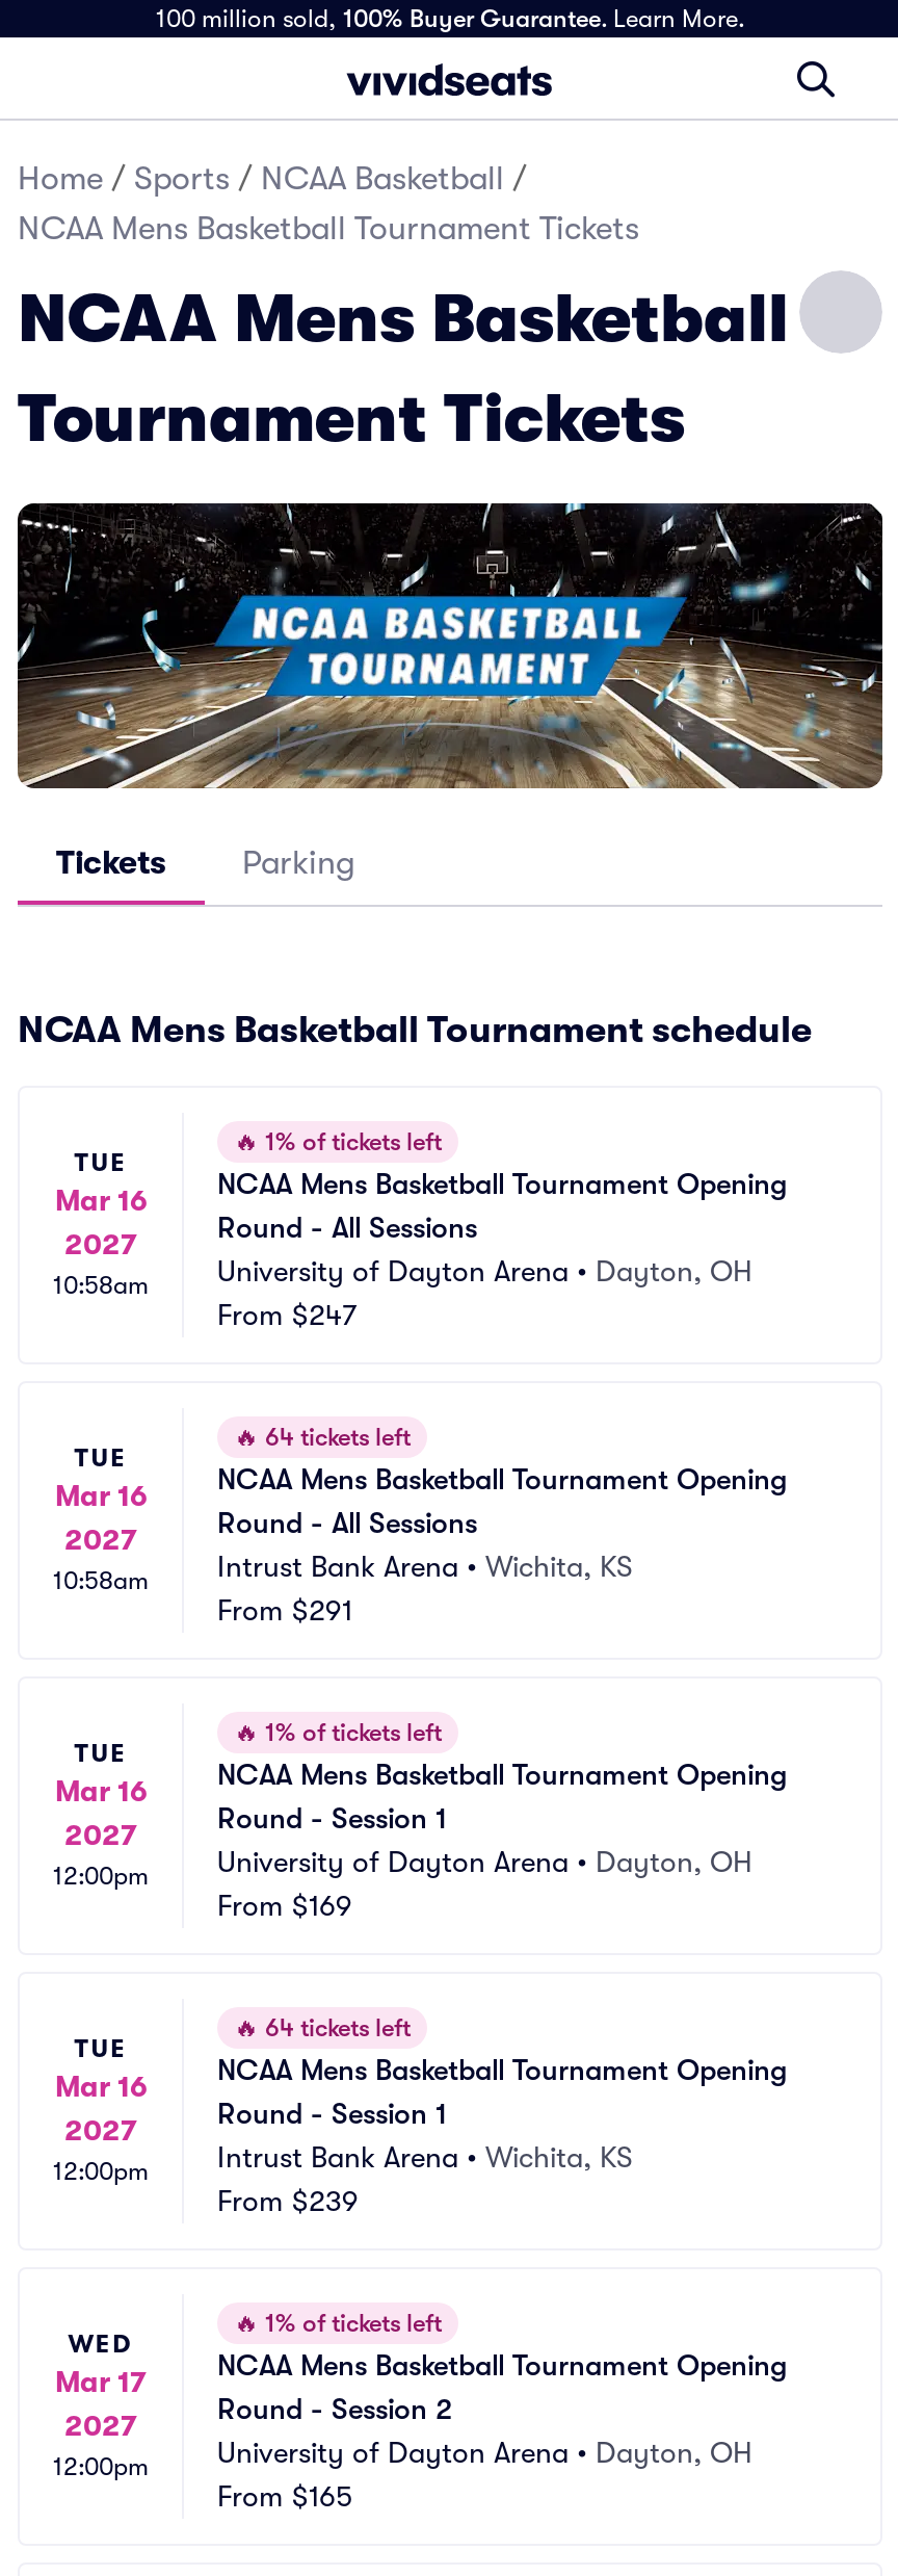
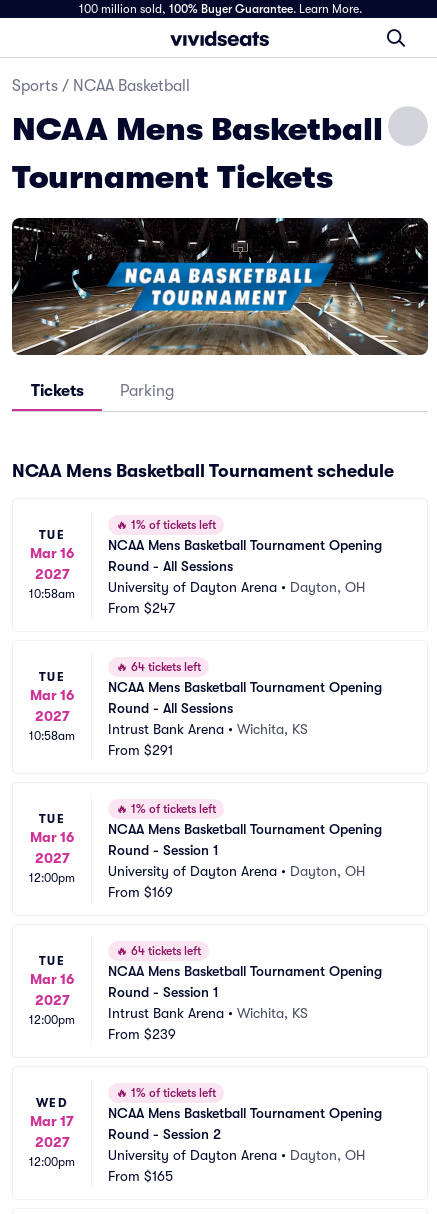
[18,160,639,248] Home / Sports / NCAA Basketball / | NCAA Mens Basketball Tournament Tickets -> [12,77,190,95] Sports / NCAA Basketball

